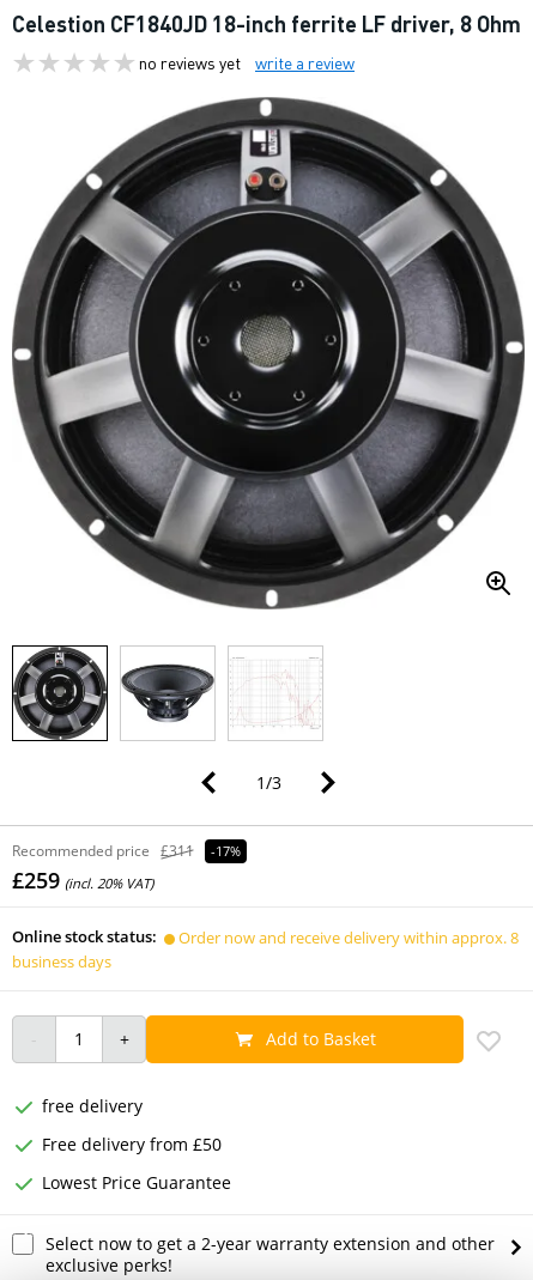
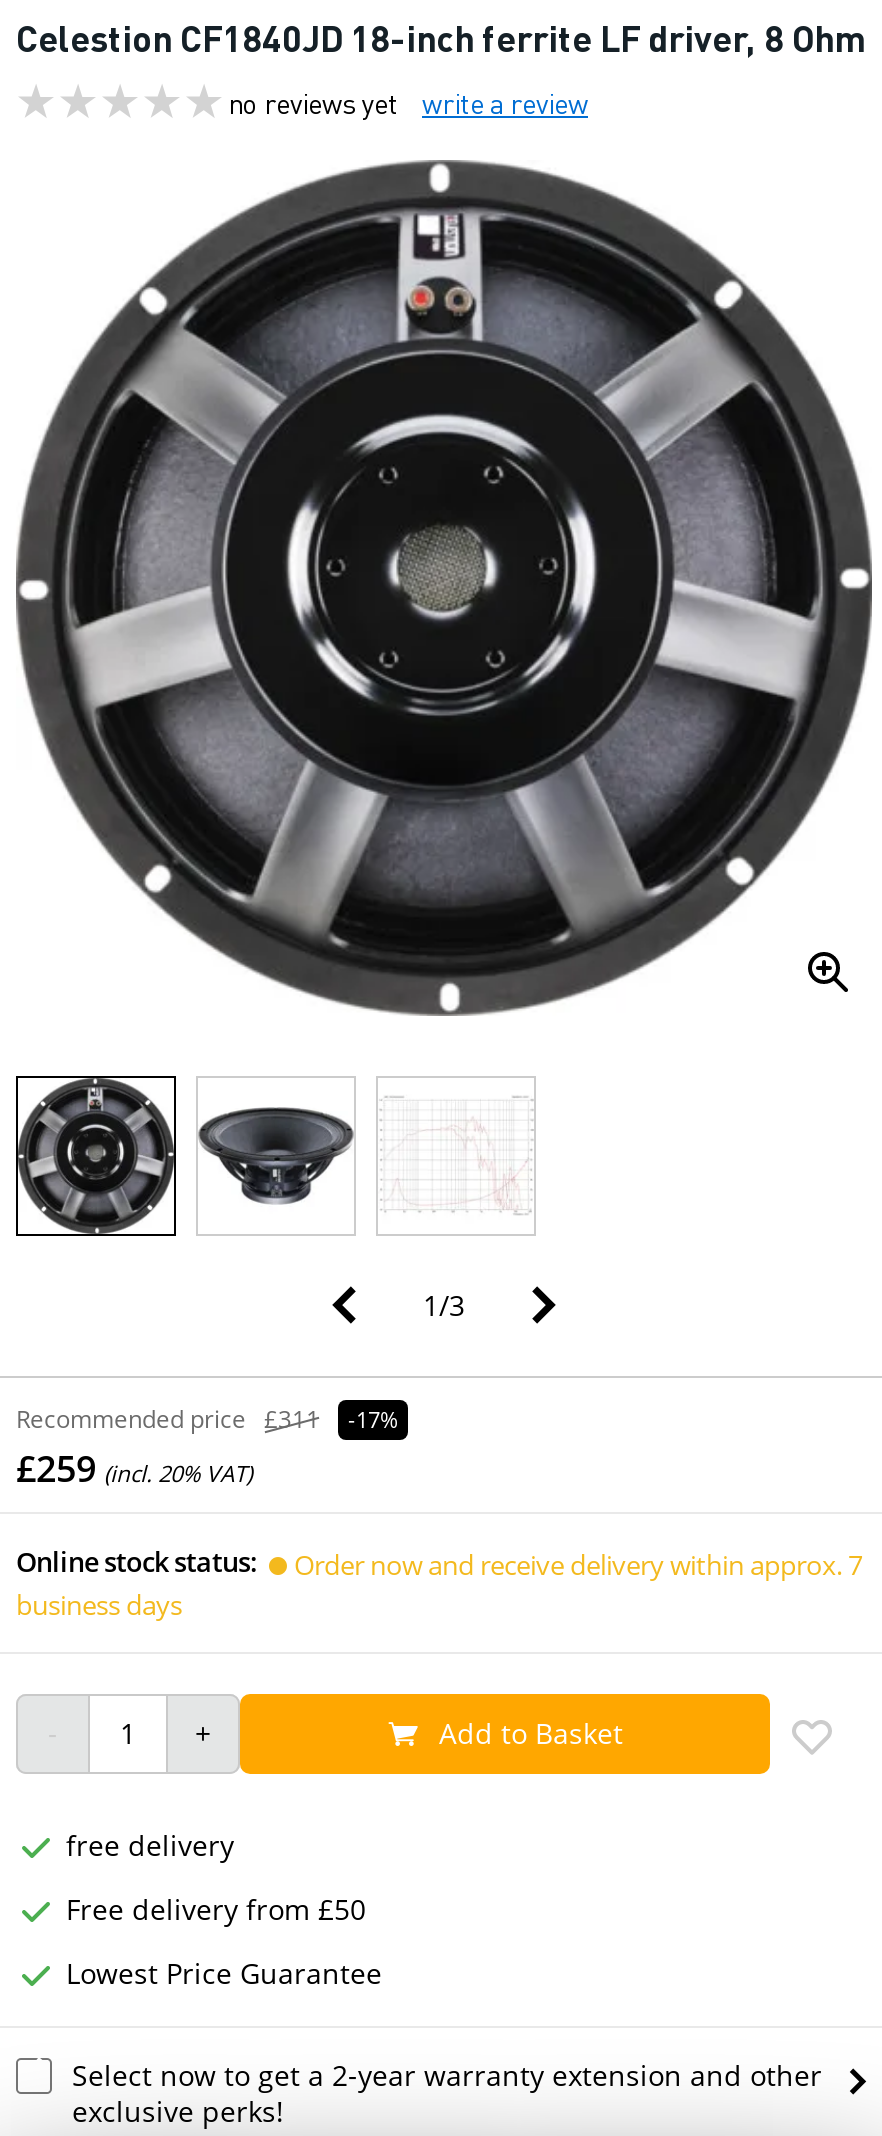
[178,928,519,949] Order now and receive delivery within approx. 8 -> [294,1547,862,1583] Order now and receive delivery within approx. 7

